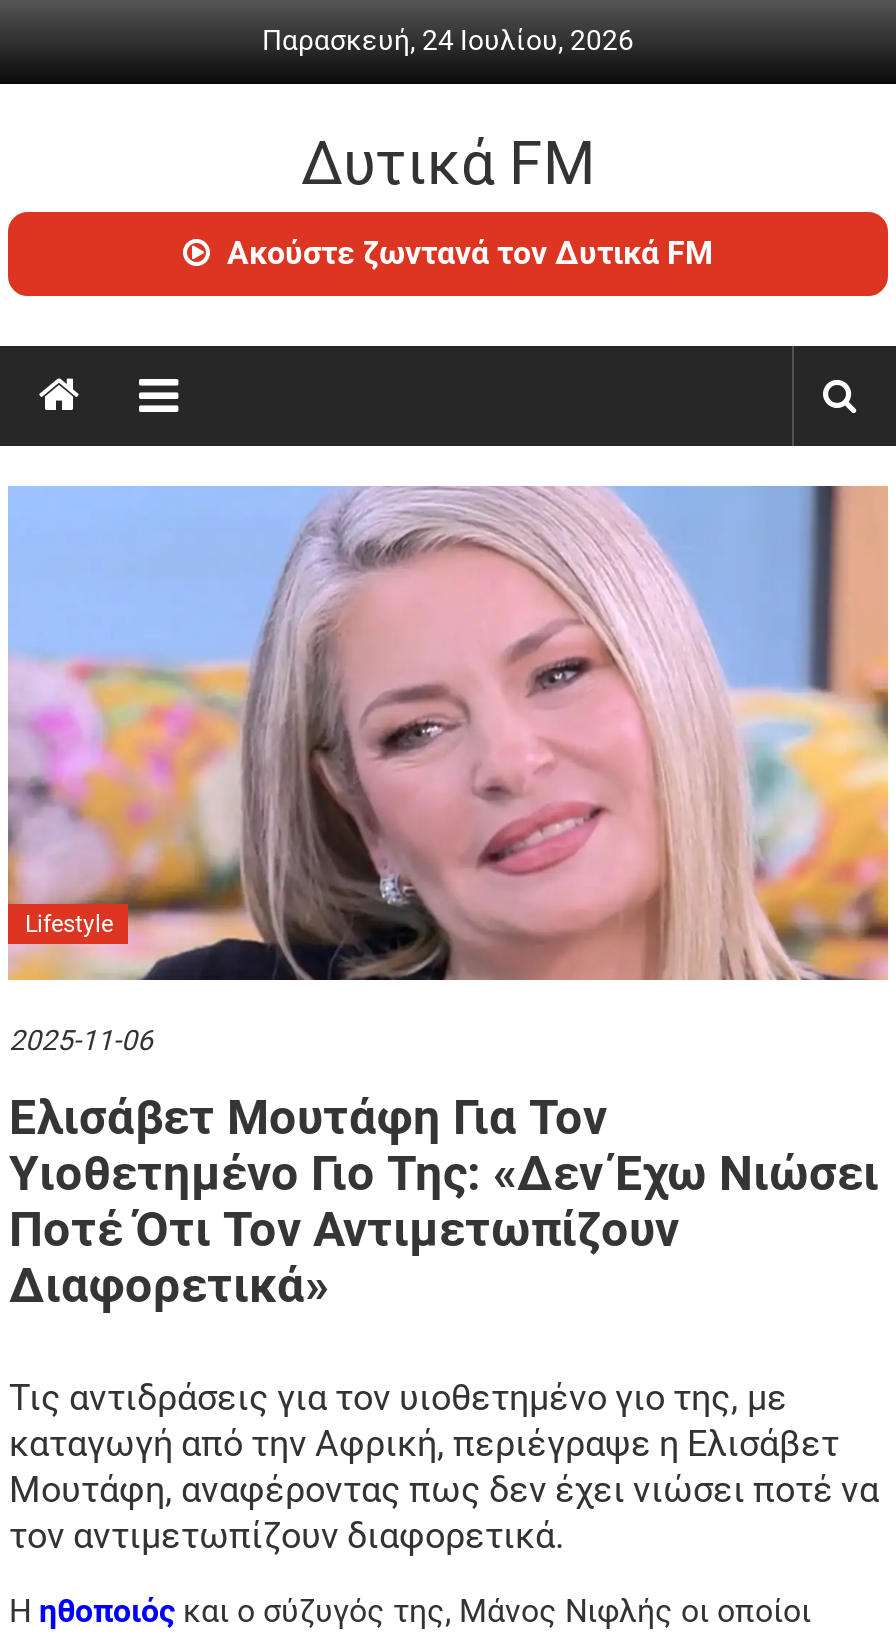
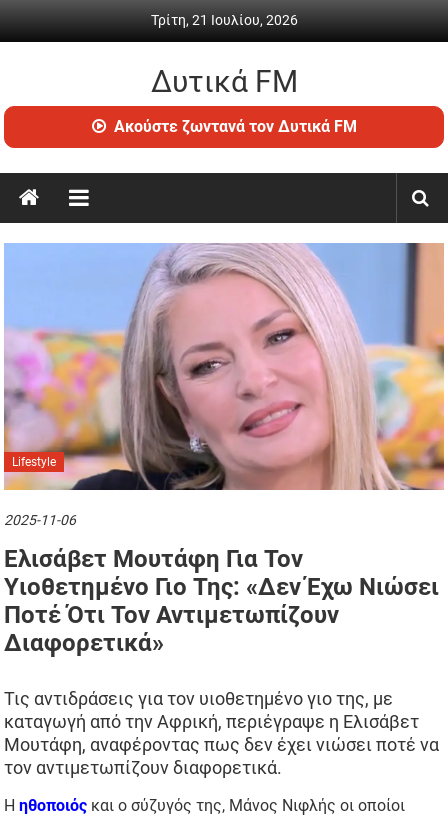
[262,24,634,56] Παρασκευή, 24 Ιουλίου, 2026 -> [150,12,297,28] Τρίτη, 21 Ιουλίου, 2026

